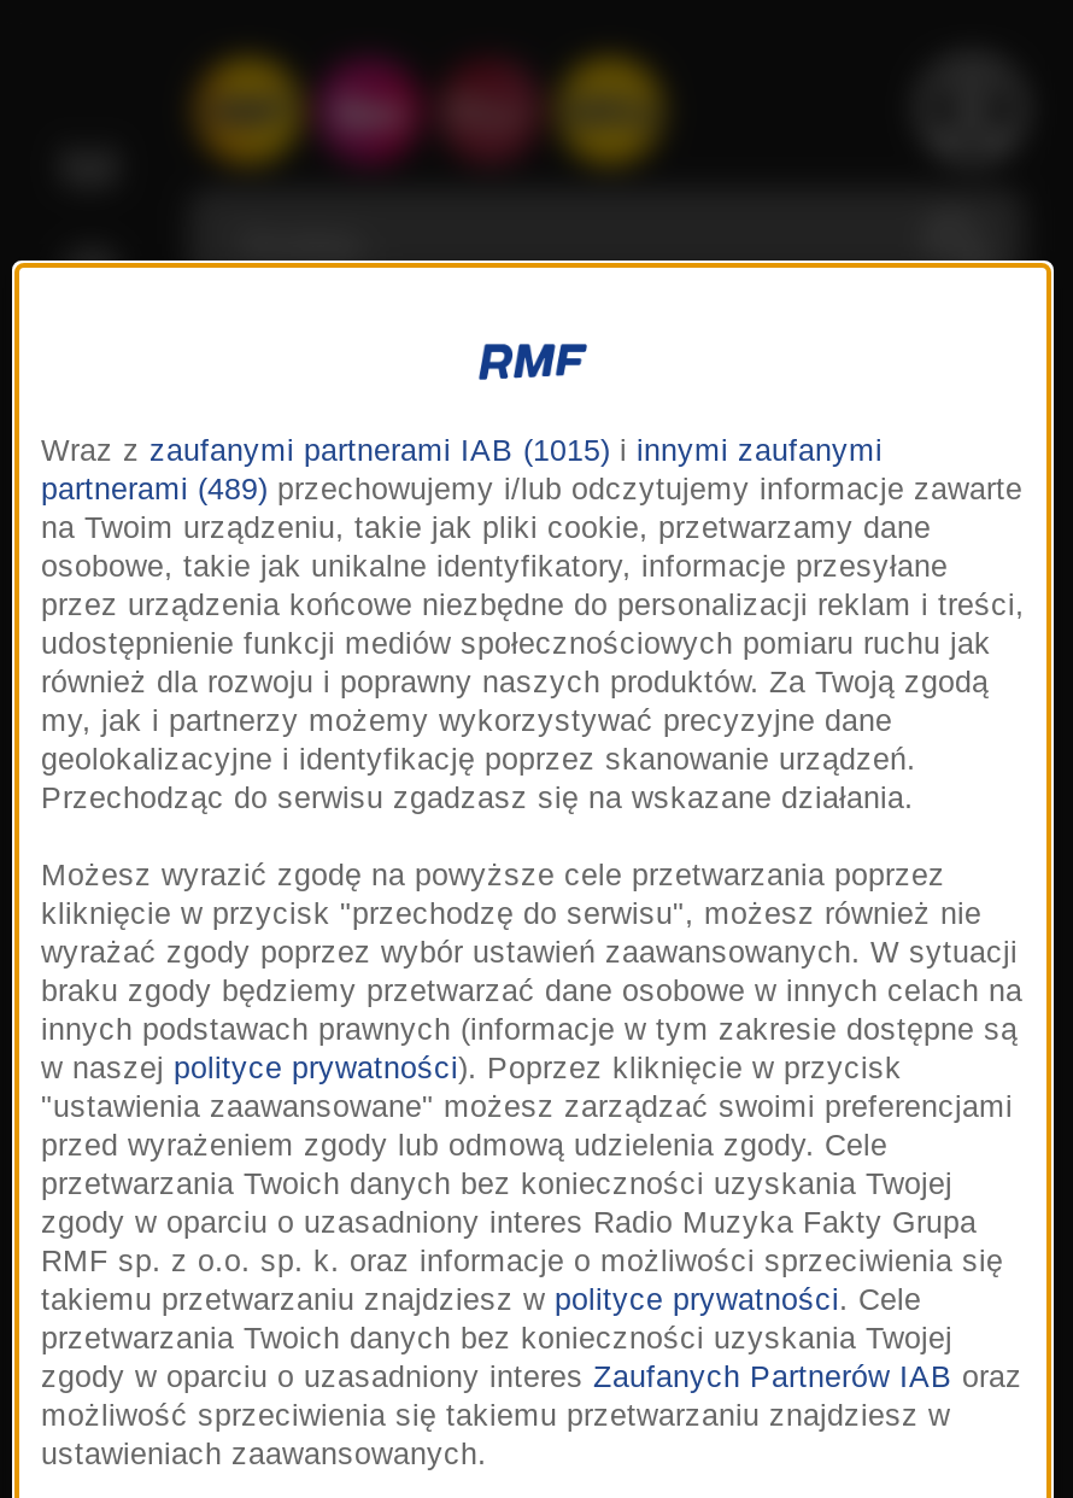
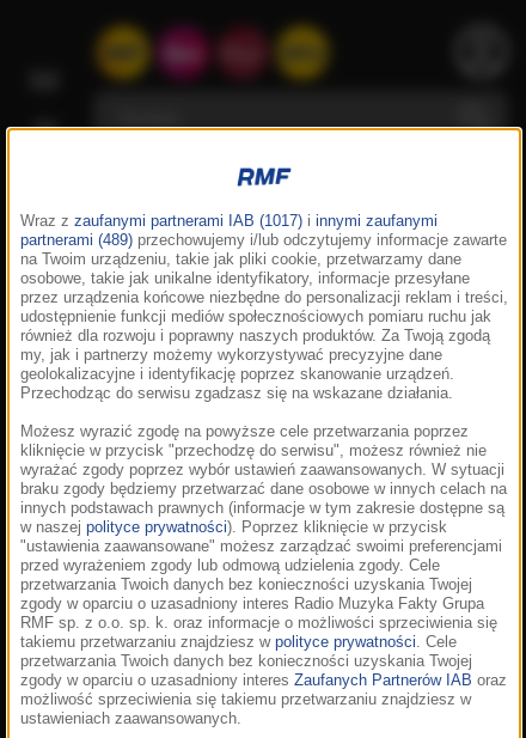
[41,434,883,468] Wraz z zaufanymi partnerami IAB (1015) i innymi zaufanymi -> [20,213,438,230] Wraz z zaufanymi partnerami IAB (1017) i innymi zaufanymi

